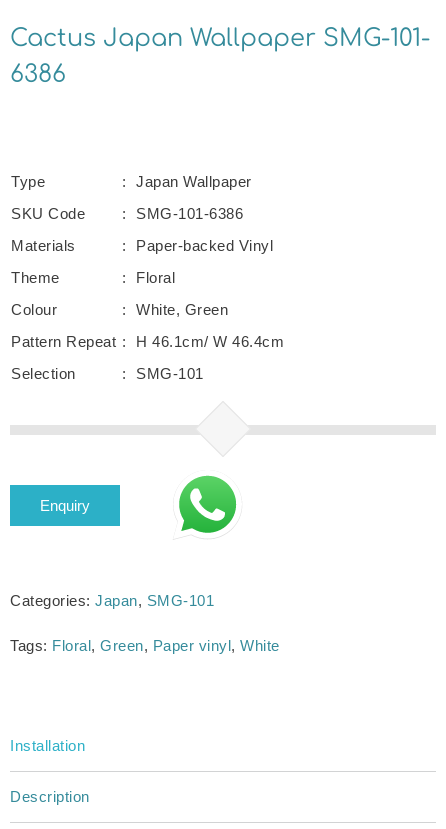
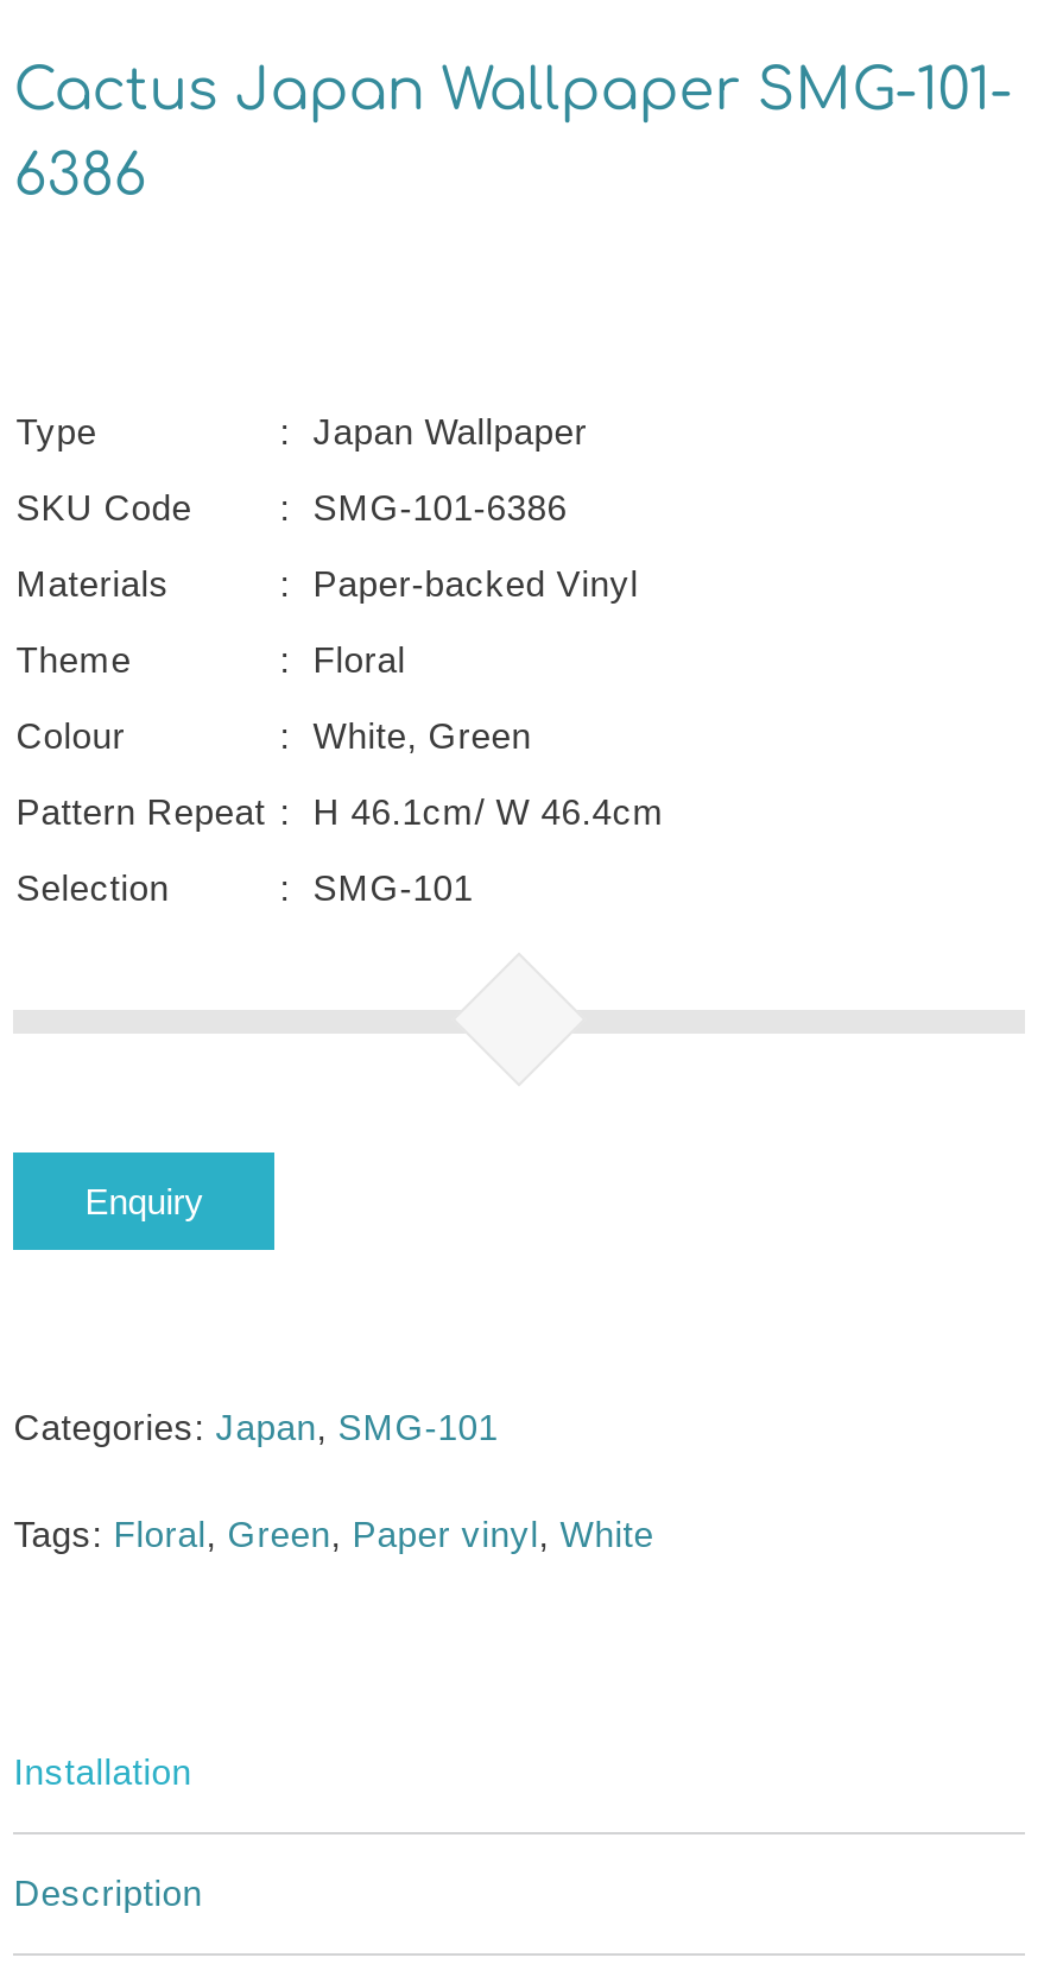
[178,475,237,534] [image] -> none

